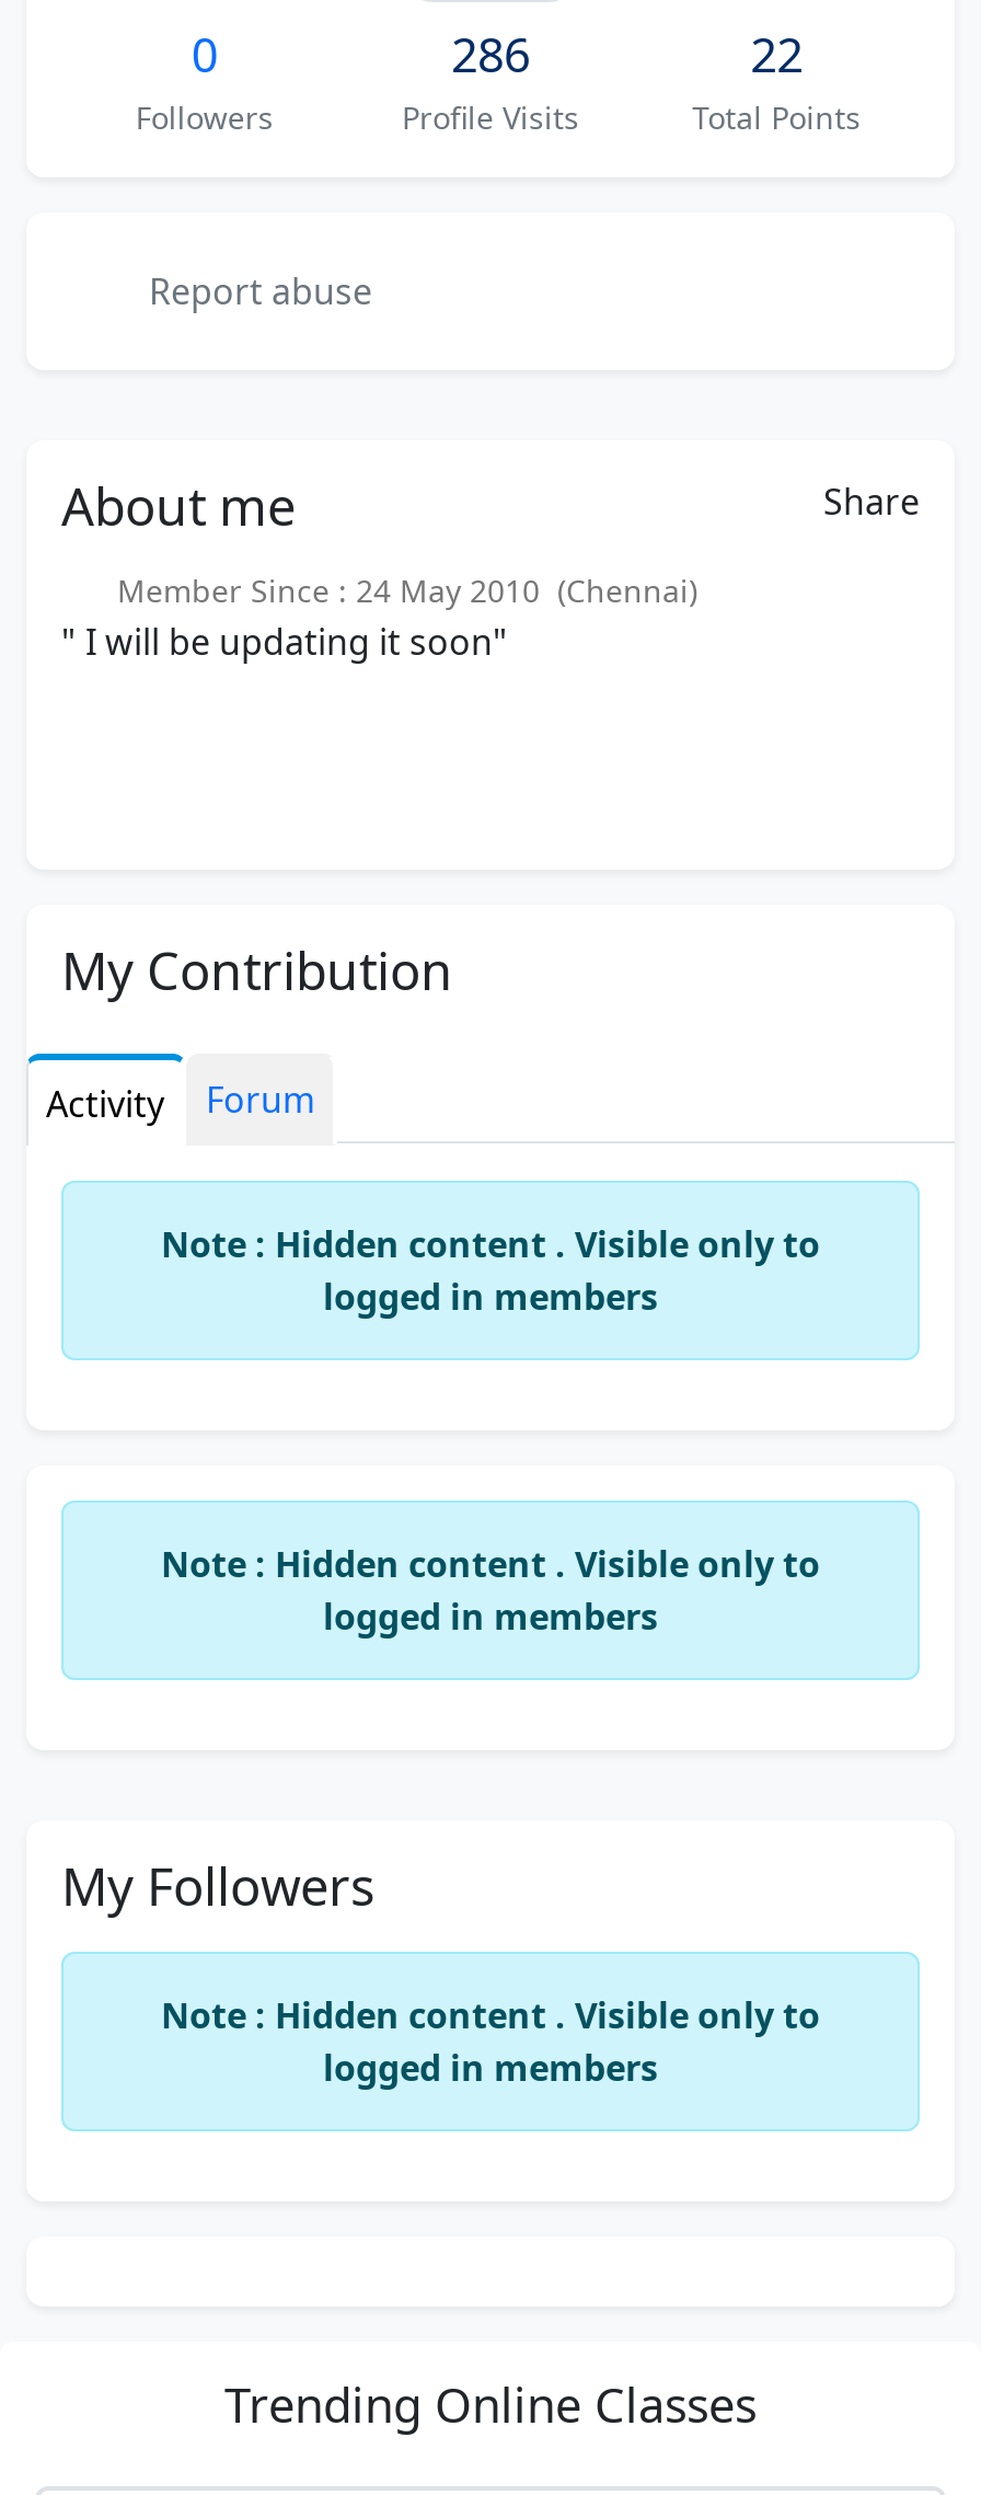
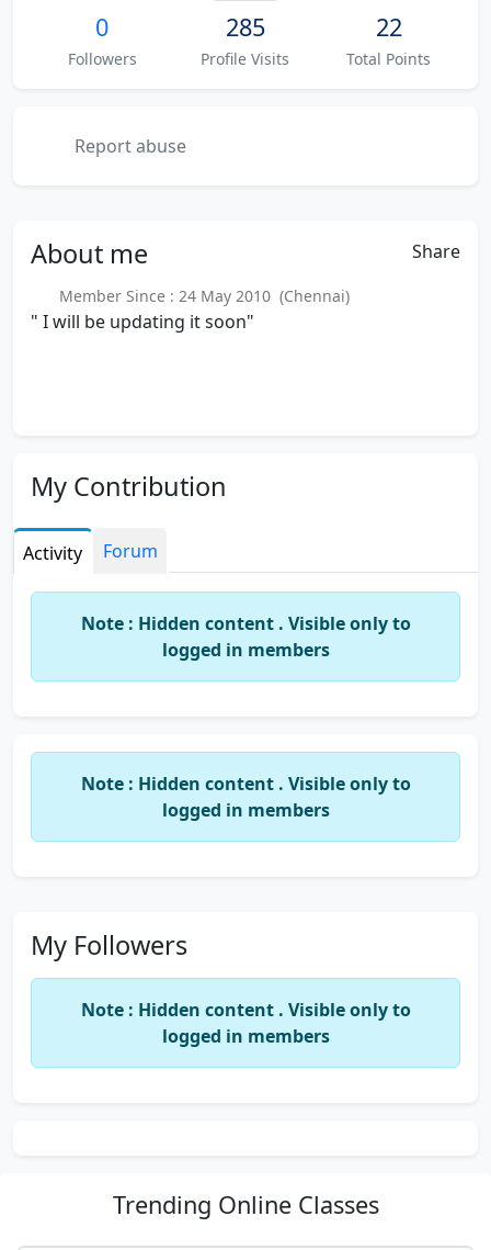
[451,22,530,85] 286 -> [226,11,265,43] 285

